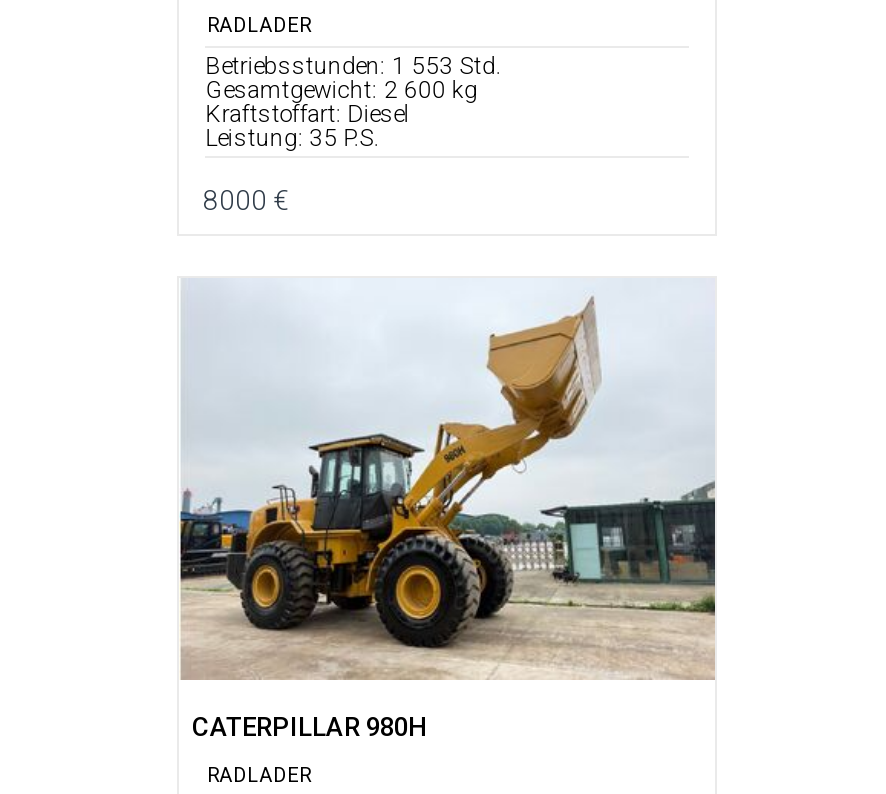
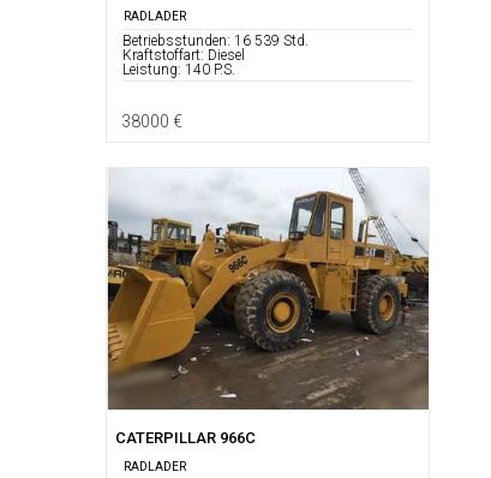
[206,51,502,103] Betriebsstunden: 1 553 Std. | Gesamtgewicht: 2 600 kg -> [123,32,309,49] Betriebsstunden: 16 539 Std.
[206,123,380,151] Leistung: 35 P.S. -> [123,61,236,78] Leistung: 140 P.S.
[203,184,289,216] 8000 € -> [121,112,182,131] 38000 €
[179,310,715,742] [image] | CATERPILLAR 980H -> [107,174,430,447] [image] | CATERPILLAR 966C

